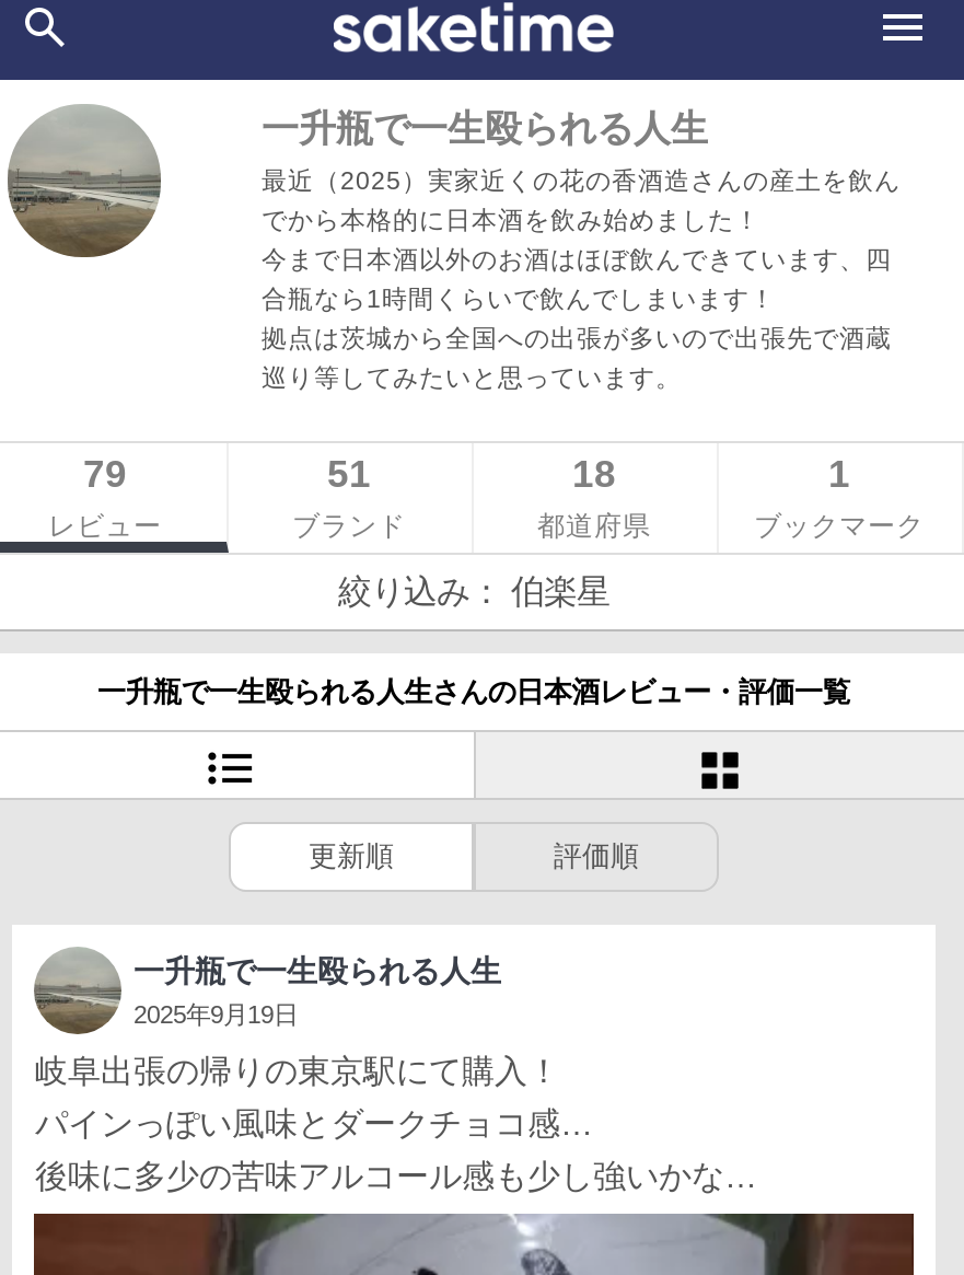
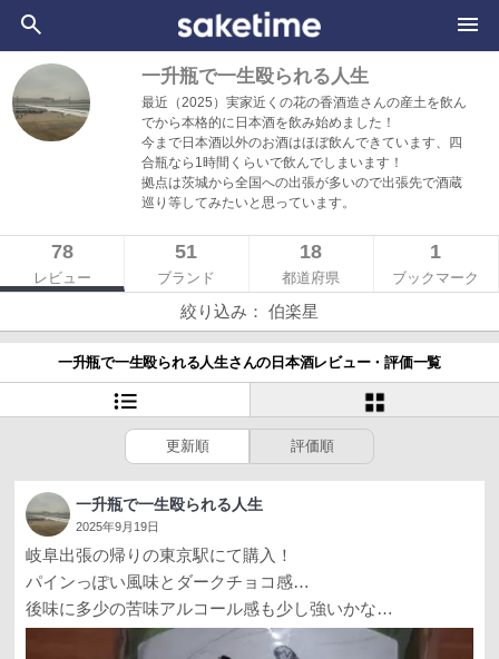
[83,452,127,496] 79 -> [51,240,73,263] 78

